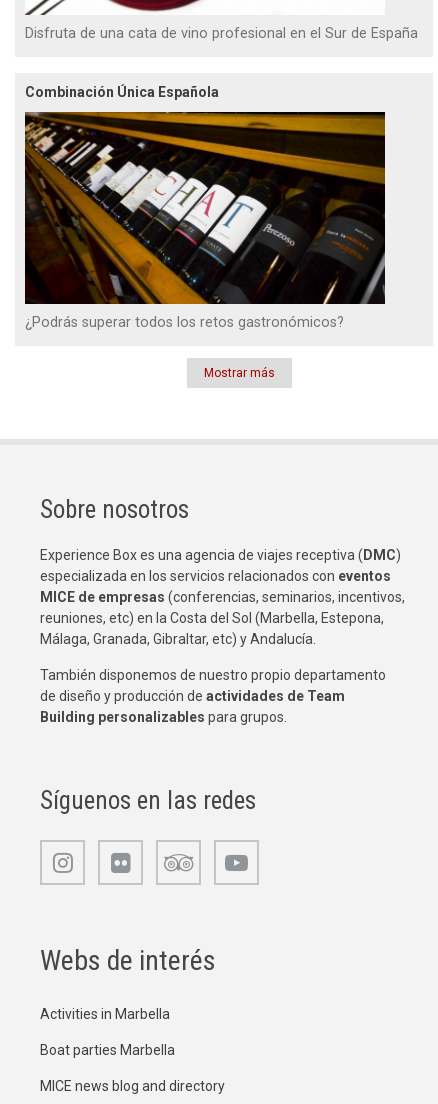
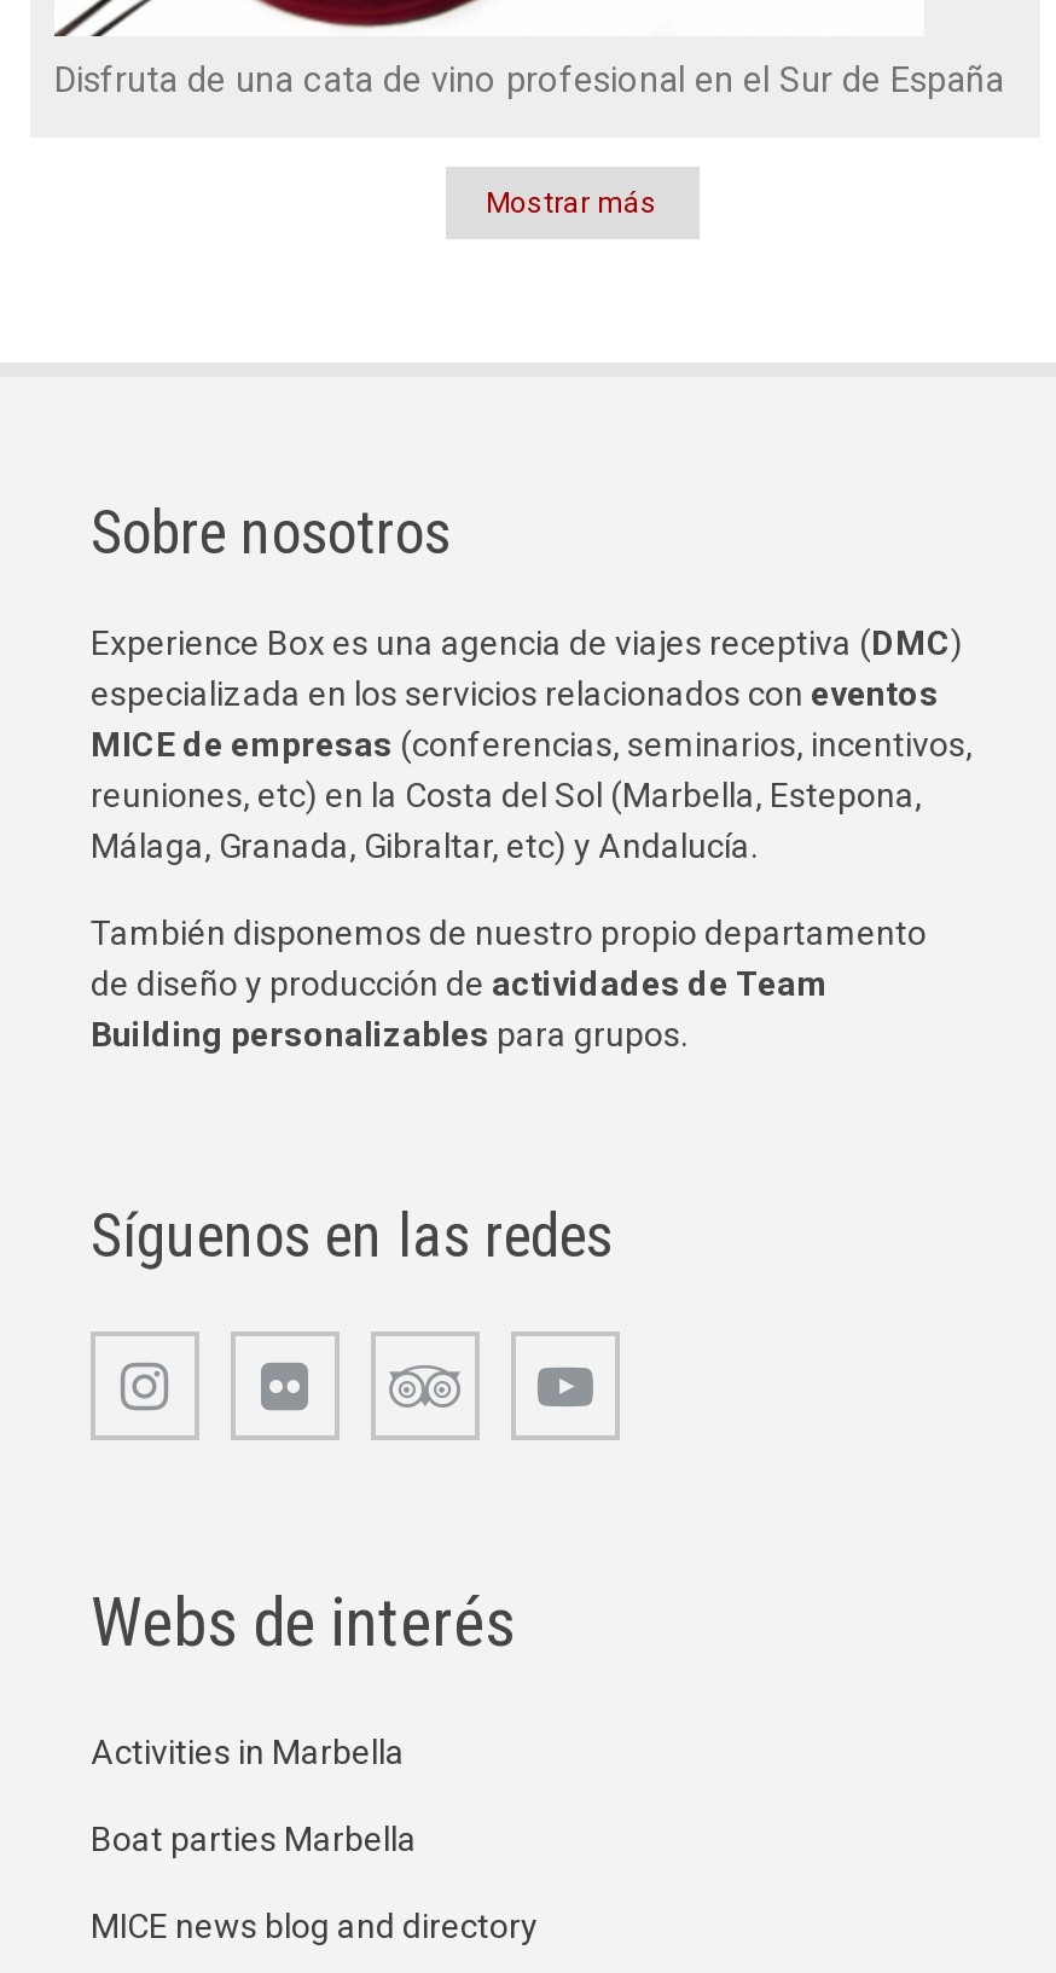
[25,84,219,100] Combinación Única Española -> none
[24,110,386,331] [image] | ¿Podrás superar todos los retos gastronómicos? -> none

